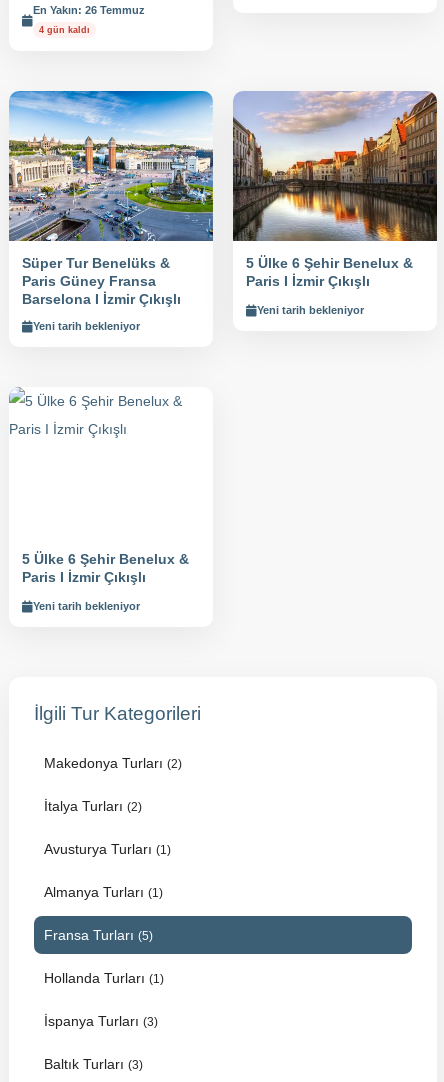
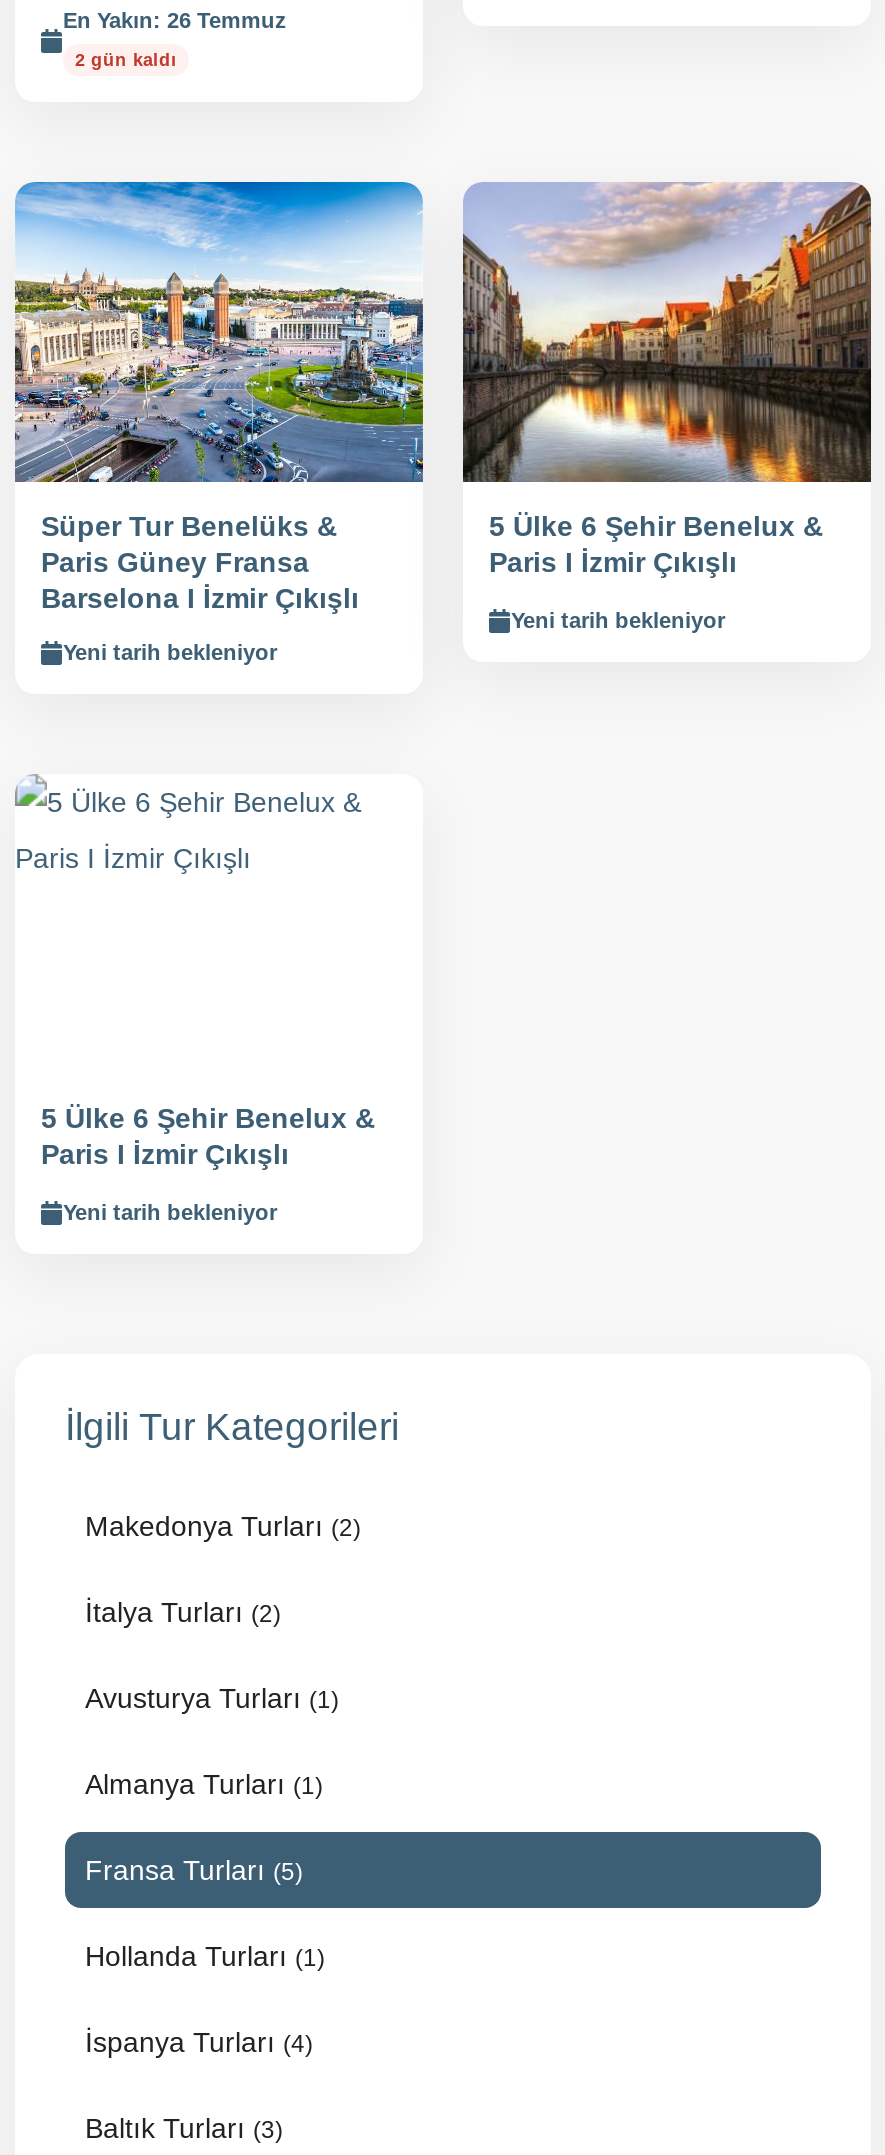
[39,25,90,35] 4 gün kaldı -> [75,50,177,70] 2 gün kaldı
[44,1013,158,1029] İspanya Turları (3) -> [85,2026,313,2058] İspanya Turları (4)

